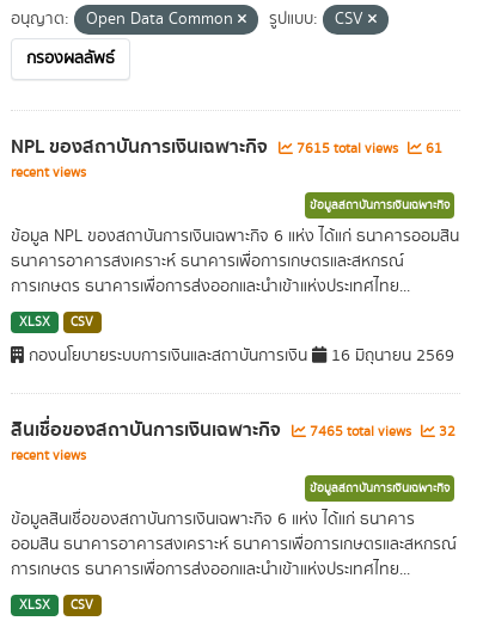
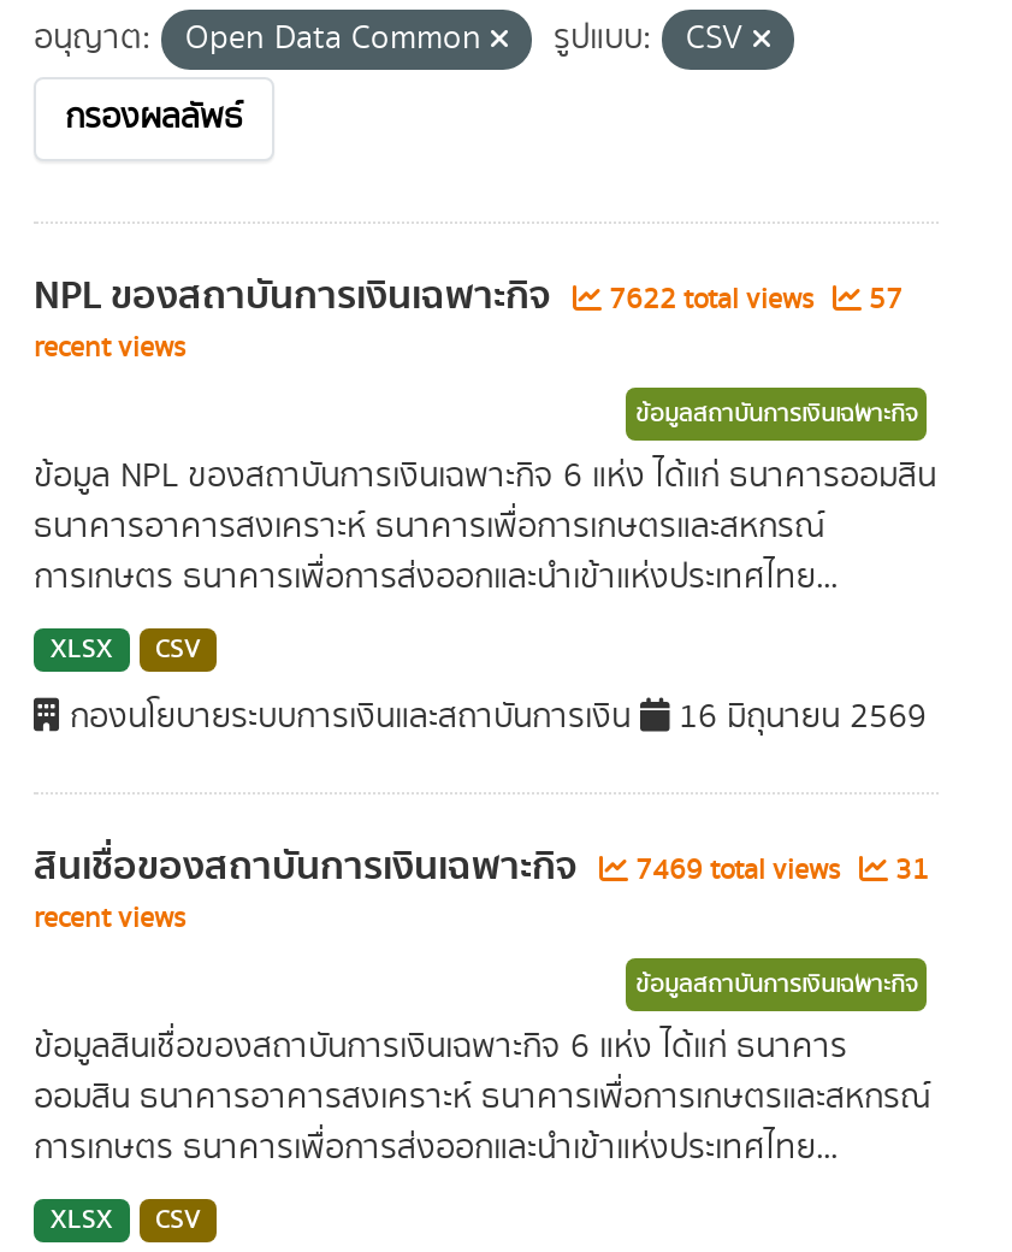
[293,139,402,159] 7615 total views -> [602,279,821,320] 7622 total views
[422,139,442,159] 61 -> [862,279,902,320] 57
[306,422,415,442] 7465 total views -> [628,850,847,891] 7469 total views
[435,422,456,442] 32 -> [888,850,929,891] 31

